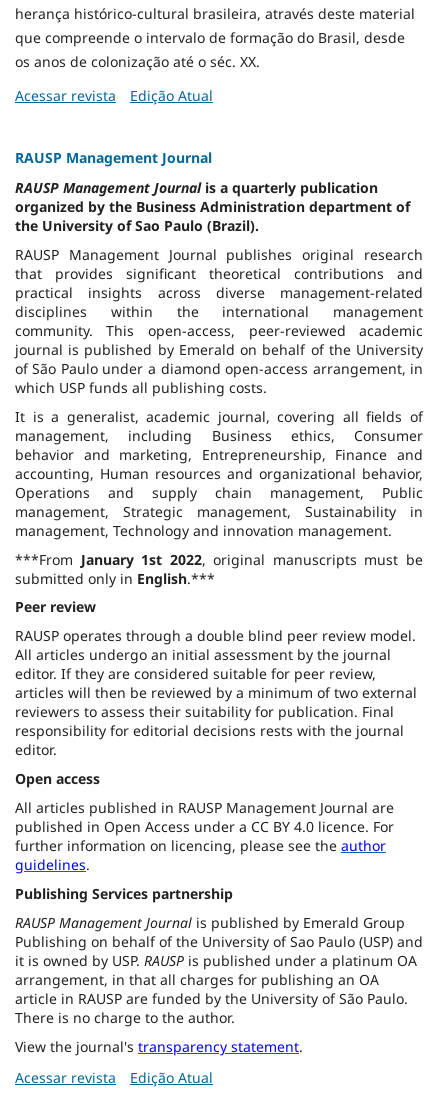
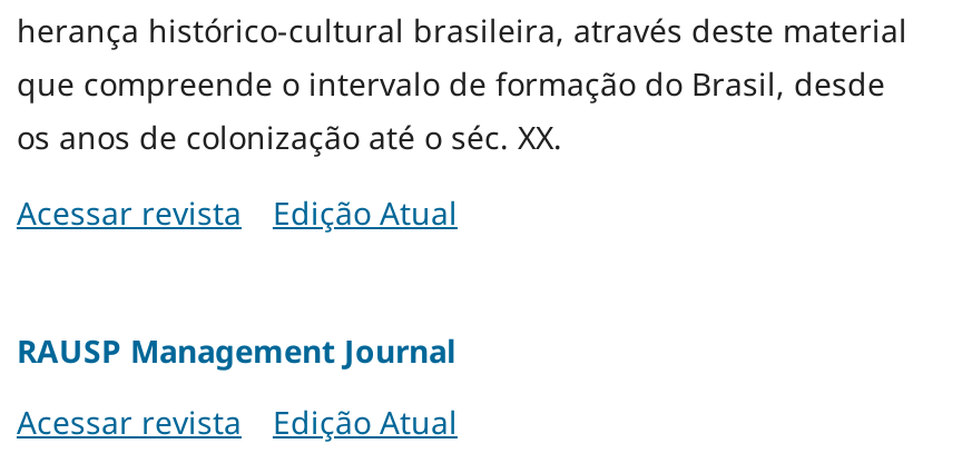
[15,177,423,1056] RAUSP Management Journal is a quarterly publication | organized by the Business Administration department of | the University of Sao Paulo (Brazil). | RAUSP Management Journal publishes original research | that provides significant theoretical contributions and | practical insights across diverse management-related | disciplines within the international management | community. This open-access, peer-reviewed academic | journal is published by Emerald on behalf of the University | of São Paulo under a diamond open-access arrangement, in | which USP funds all publishing costs. | It is a generalist, academic journal, covering all fields of | management, including Business ethics, Consumer | behavior and marketing, Entrepreneurship, Finance and | accounting, Human resources and organizational behavior, | Operations and supply chain management, Public | management, Strategic management, Sustainability in | management, Technology and innovation management. | ***From January 1st 2022, original manuscripts must be | submitted only in English.*** | Peer review | RAUSP operates through a double blind peer review model. | All articles undergo an initial assessment by the journal | editor. If they are considered suitable for peer review, | articles will then be reviewed by a minimum of two external | reviewers to assess their suitability for publication. Final | responsibility for editorial decisions rests with the journal | editor. | Open access | All articles published in RAUSP Management Journal are | published in Open Access under a CC BY 4.0 licence. For | further information on licencing, please see the author | guidelines. | Publishing Services partnership | RAUSP Management Journal is published by Emerald Group | Publishing on behalf of the University of Sao Paulo (USP) and | it is owned by USP. RAUSP is published under a platinum OA | arrangement, in that all charges for publishing an OA | article in RAUSP are funded by the University of São Paulo. | There is no charge to the author. | View the journal's transparency statement. -> none

